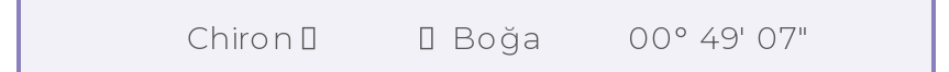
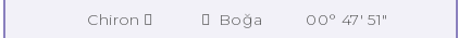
[628,18,810,57] 00° 49' 07" -> [306,9,388,29] 00° 47' 51"

